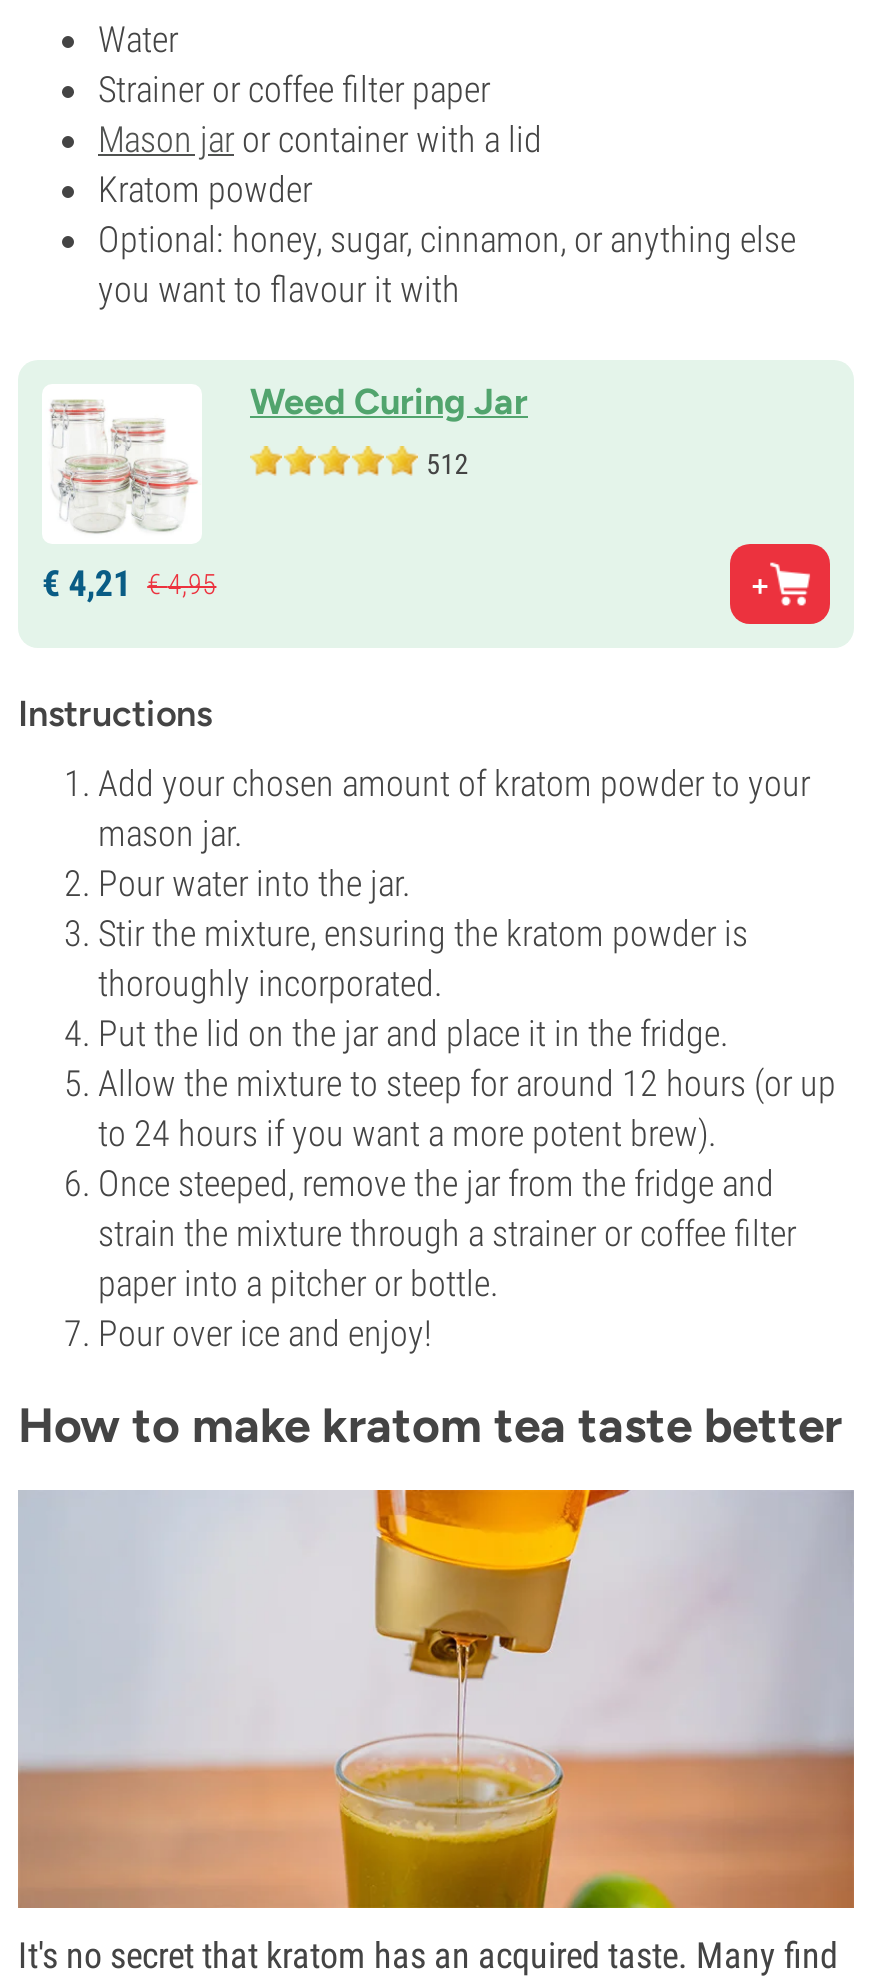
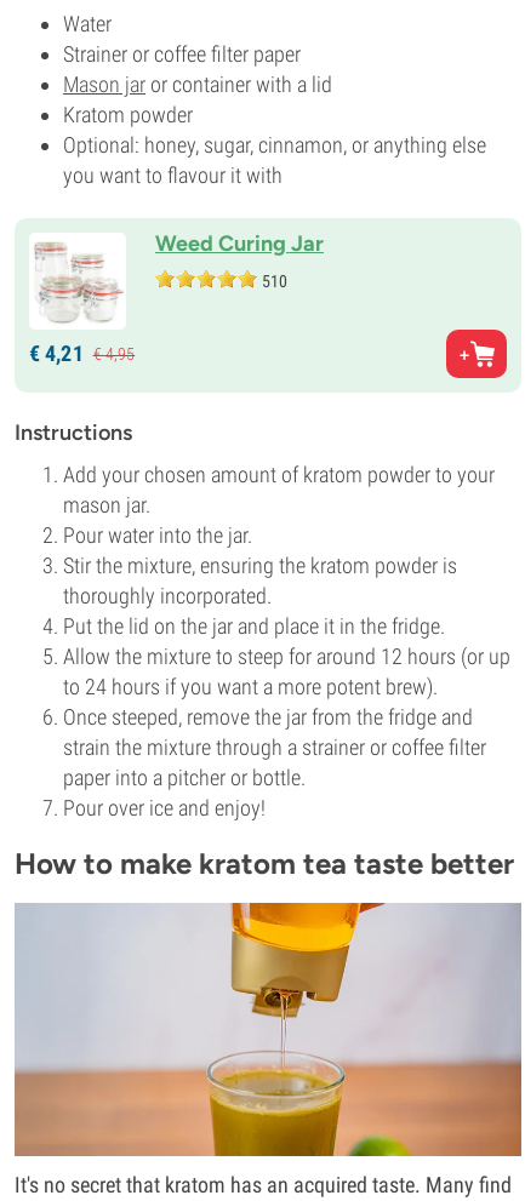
[426,448,469,480] 512 -> [262,271,288,291] 510

